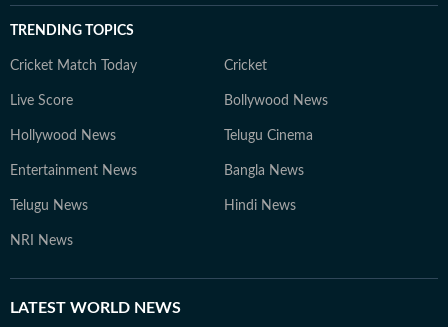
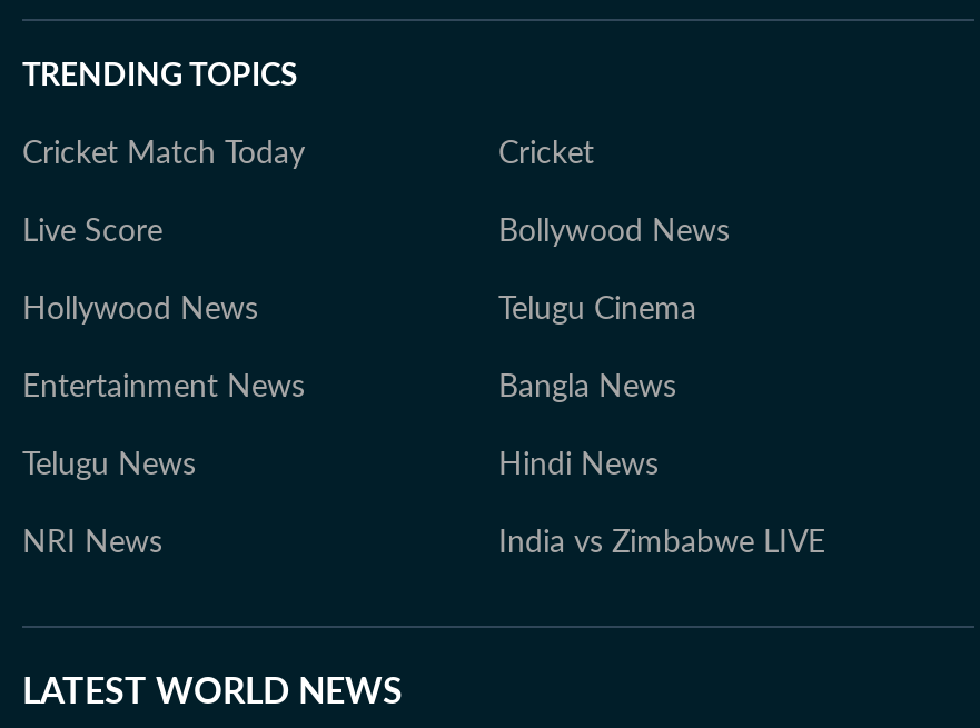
none -> [498,527,825,558] India vs Zimbabwe LIVE

